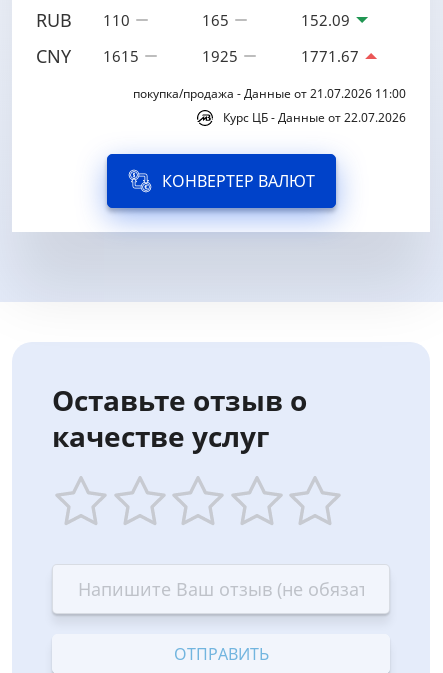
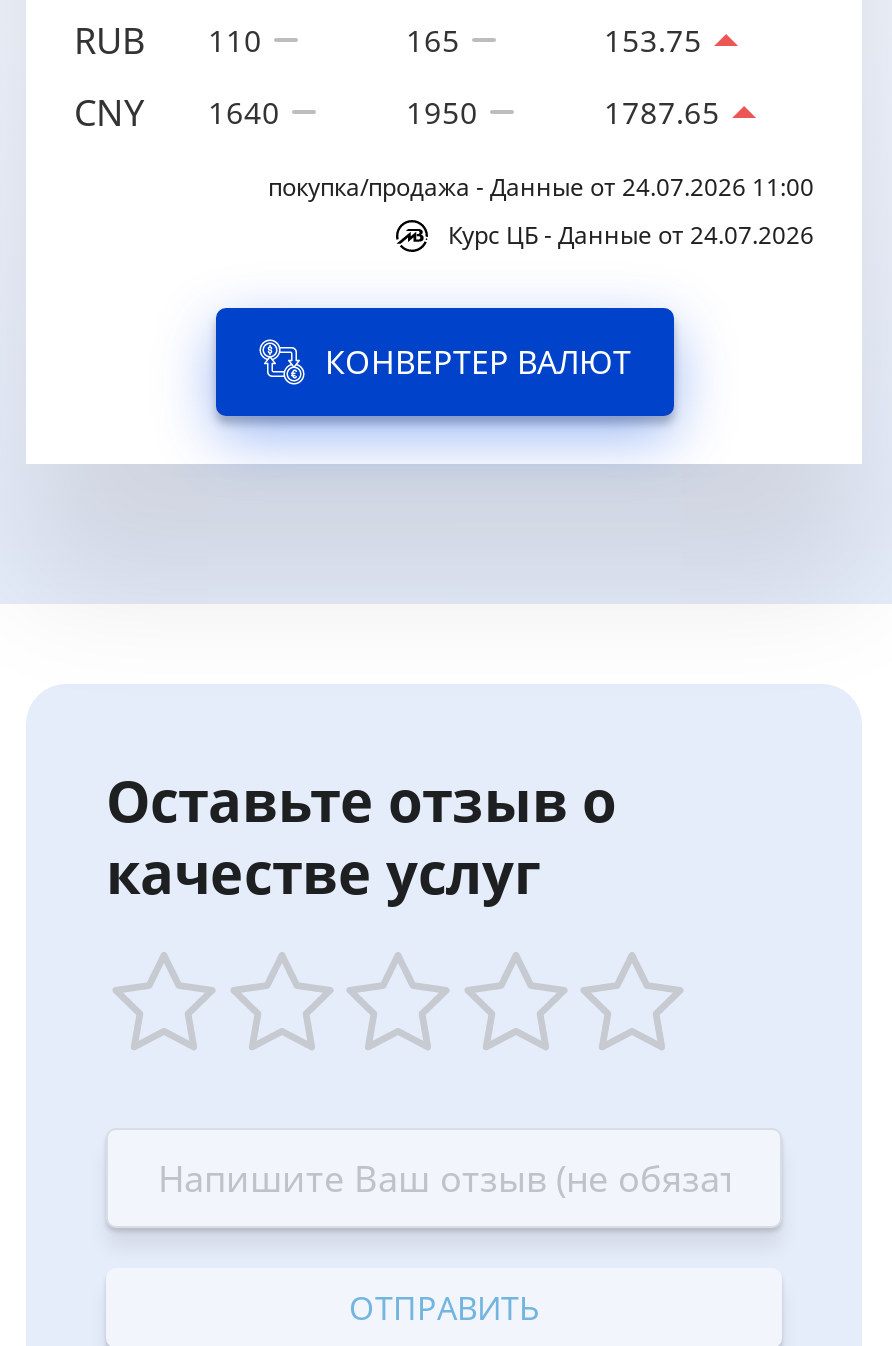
[301,10,350,30] 152.09 -> [604,20,702,60] 153.75
[36,44,139,68] CNY 1615 -> [74,88,280,136] CNY 1640
[202,46,238,66] 1925 -> [406,92,478,132] 1950
[301,46,359,66] 1771.67 -> [604,92,720,132] 1787.65
[133,85,406,102] покупка/продажа - Данные от 21.07.2026 11:00 -> [268,170,814,204] покупка/продажа - Данные от 24.07.2026 11:00
[223,109,406,126] Курс ЦБ - Данные от 22.07.2026 -> [448,218,814,252] Курс ЦБ - Данные от 24.07.2026

